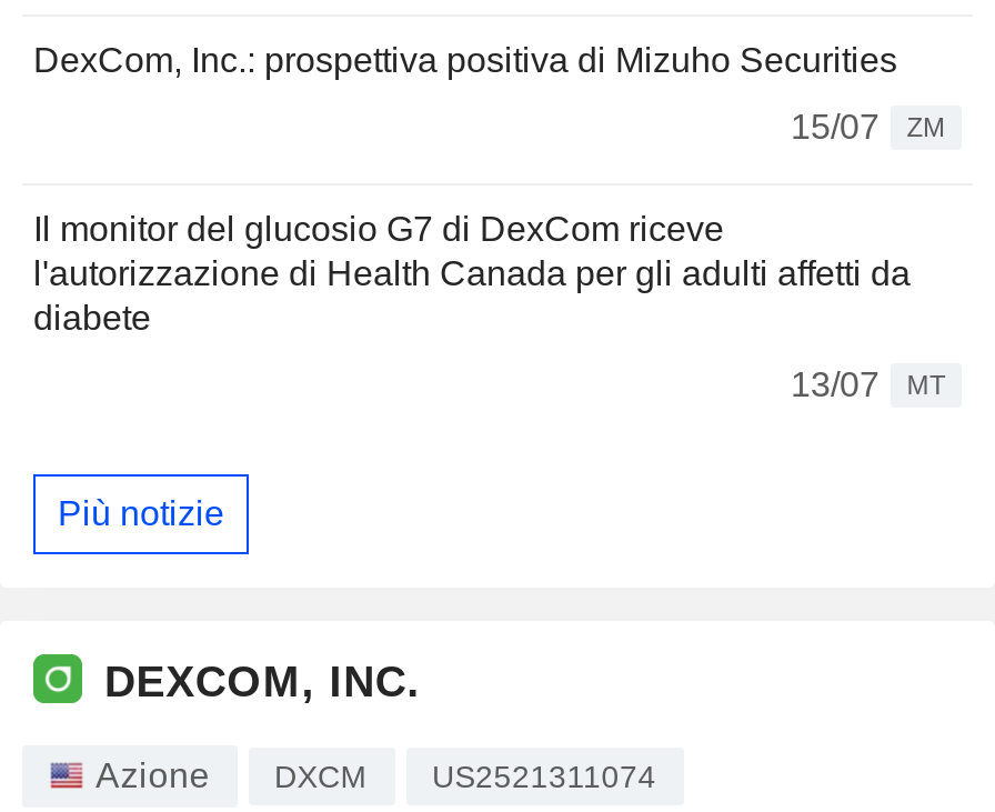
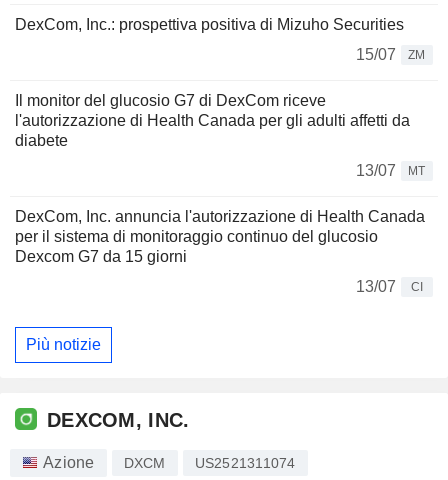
none -> [15,208,425,295] DexCom, Inc. annuncia l'autorizzazione di Health Canada | per il sistema di monitoraggio continuo del glucosio | Dexcom G7 da 15 giorni | 13/07 | CI

